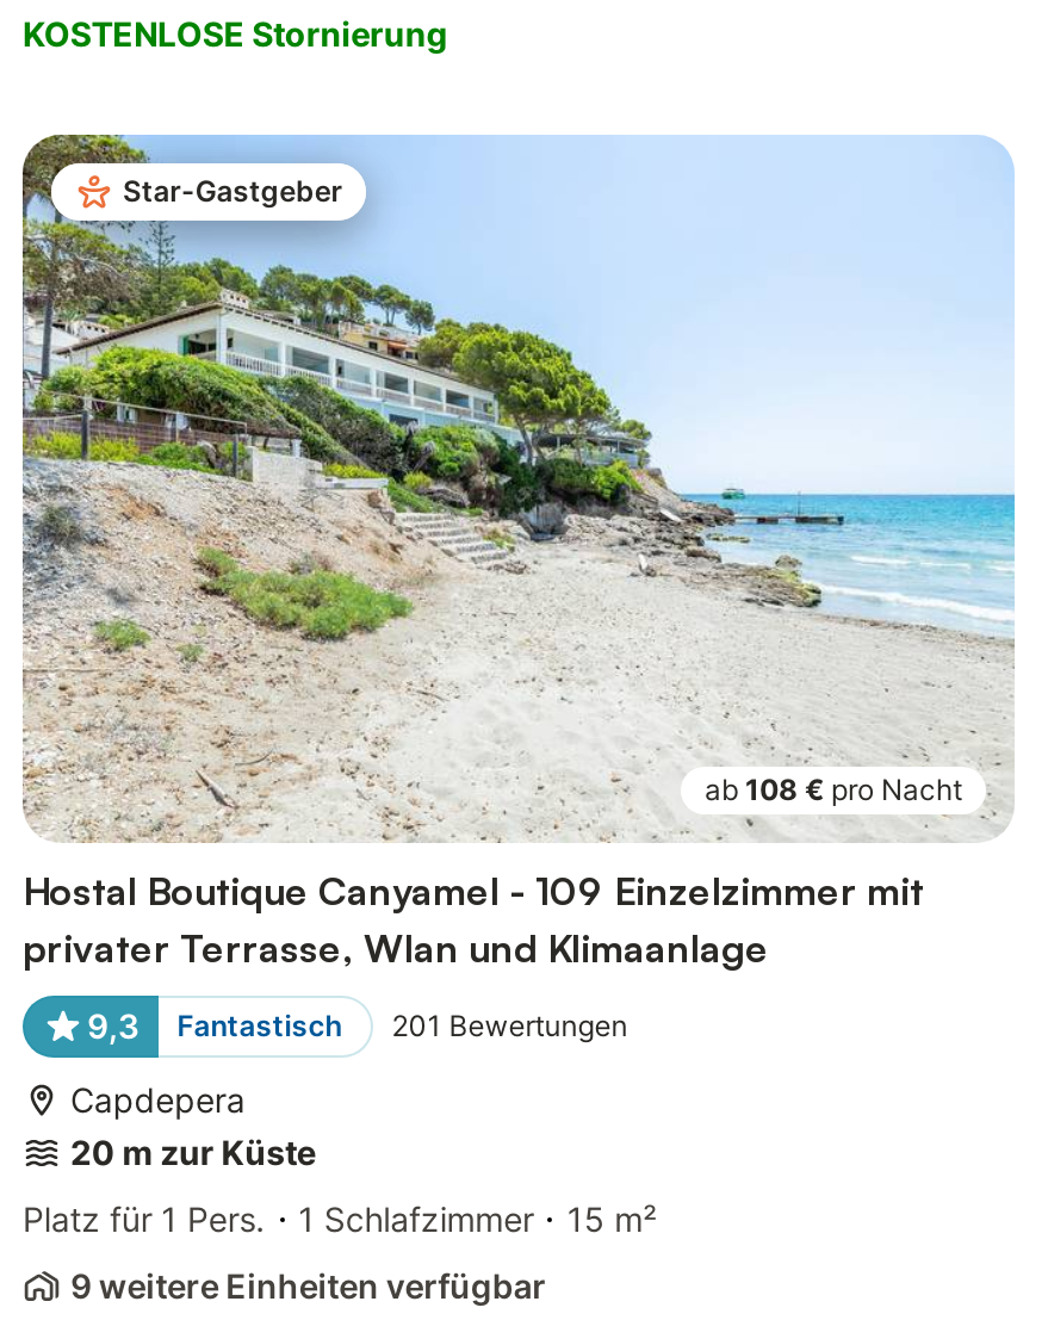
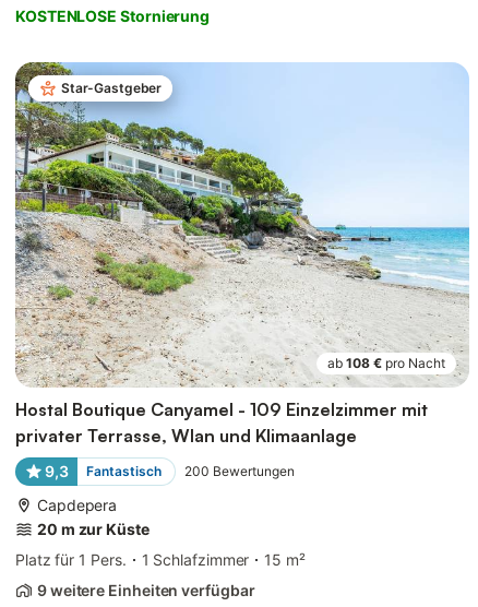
[87,1007,628,1047] 9,3 Fantastisch 201 Bewertungen -> [45,461,294,480] 9,3 Fantastisch 200 Bewertungen

